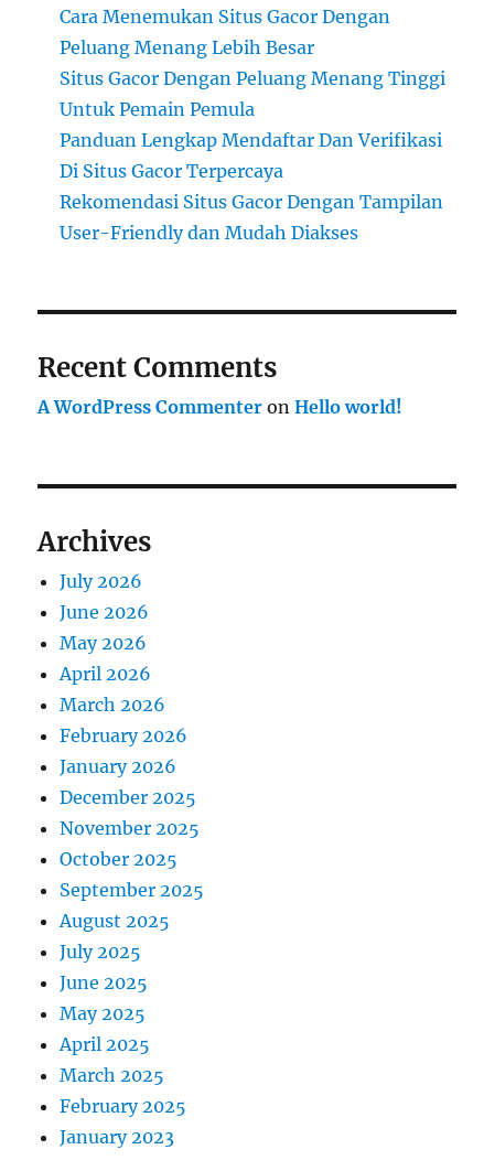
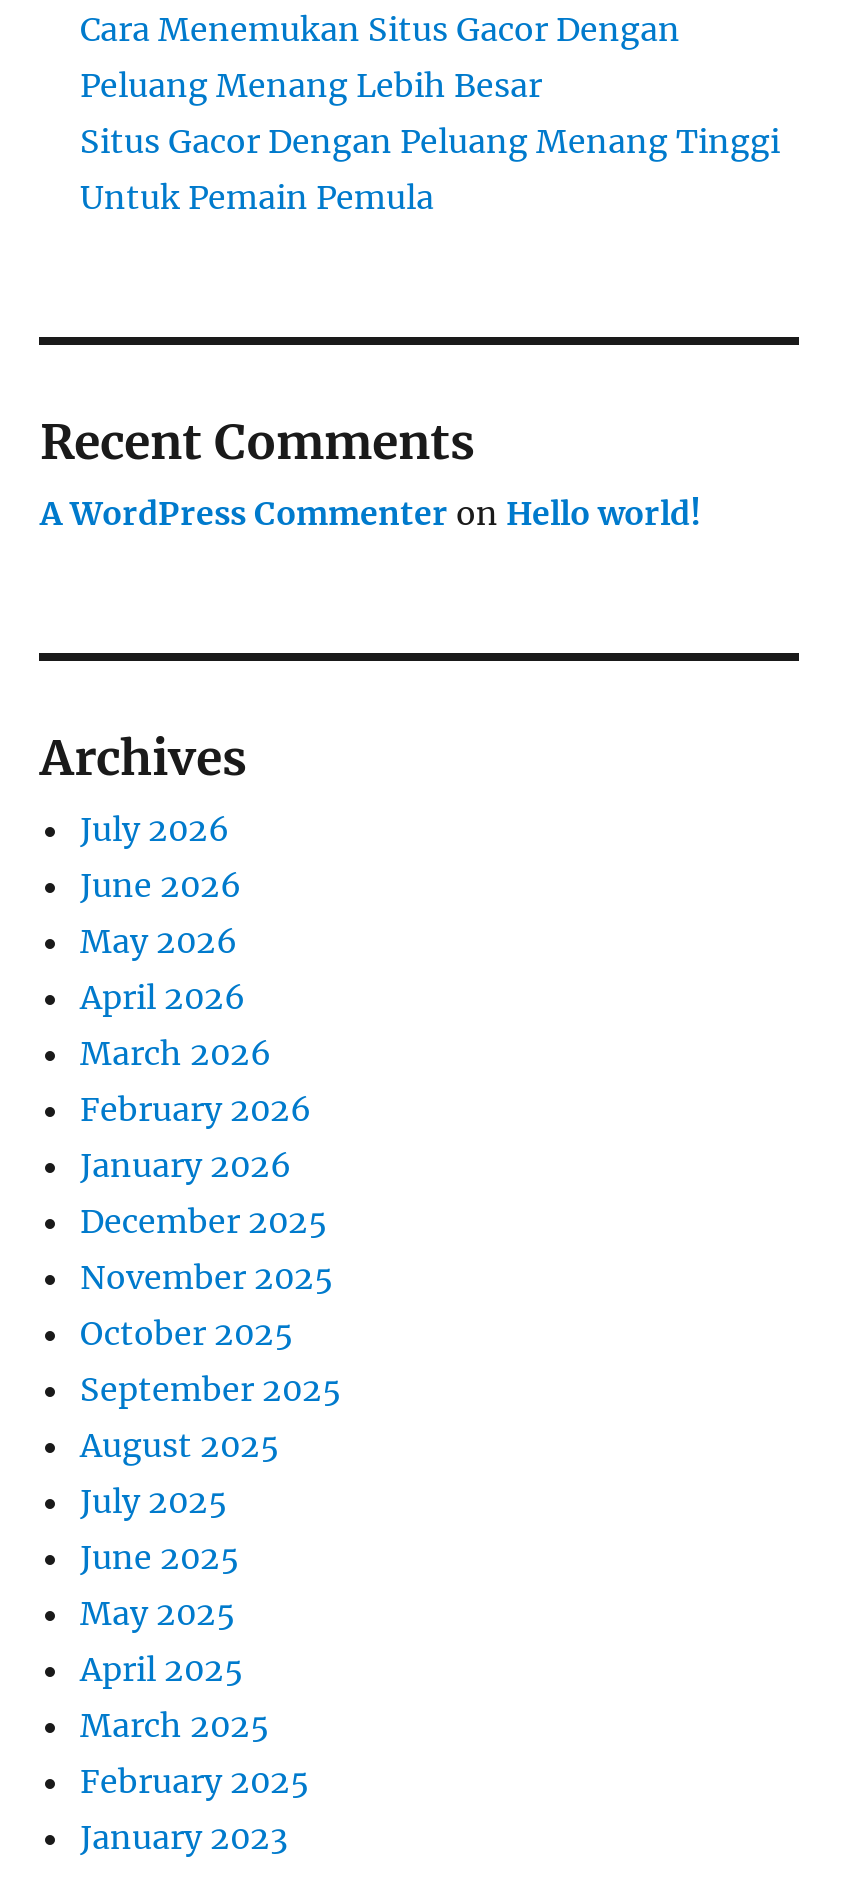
[60,129,444,244] Panduan Lengkap Mendaftar Dan Verifikasi | Di Situs Gacor Terpercaya | Rekomendasi Situs Gacor Dengan Tampilan | User-Friendly dan Mudah Diakses -> none

